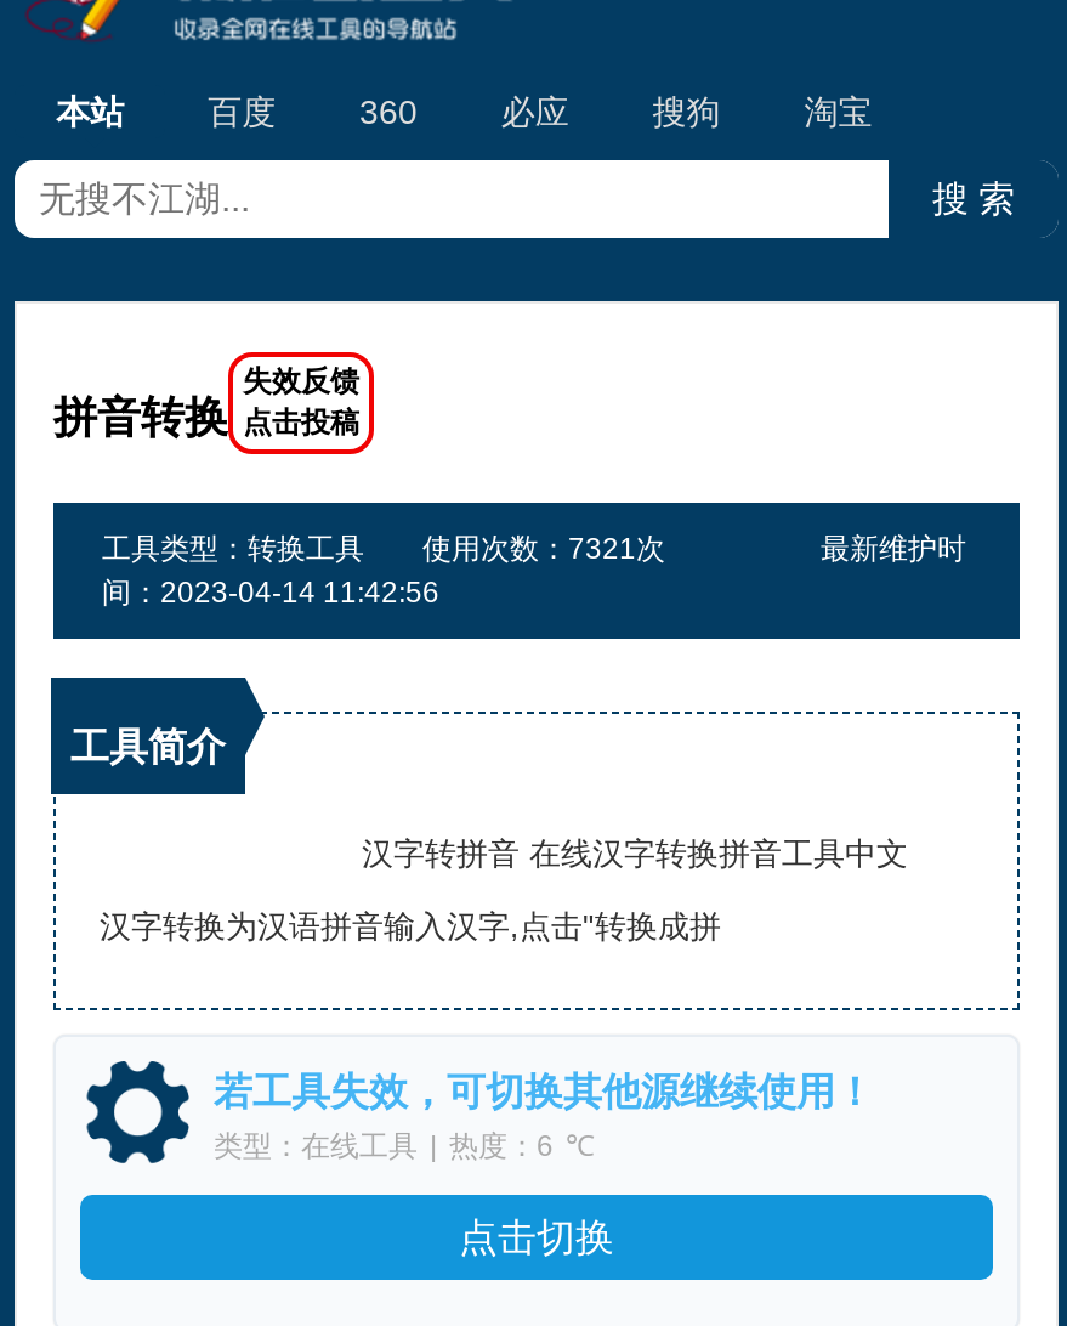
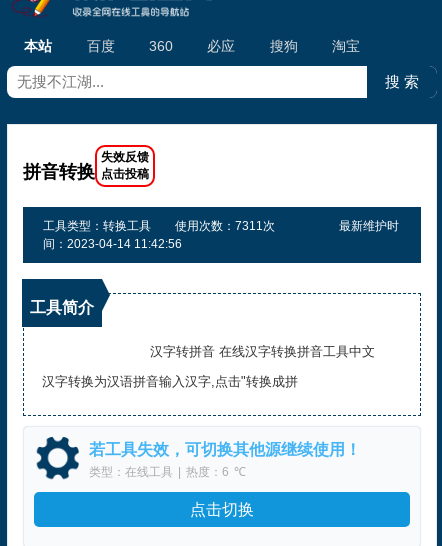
[102,533,665,567] 工具类型：转换工具 使用次数：7321次 -> [43,219,275,233] 工具类型：转换工具 使用次数：7311次

